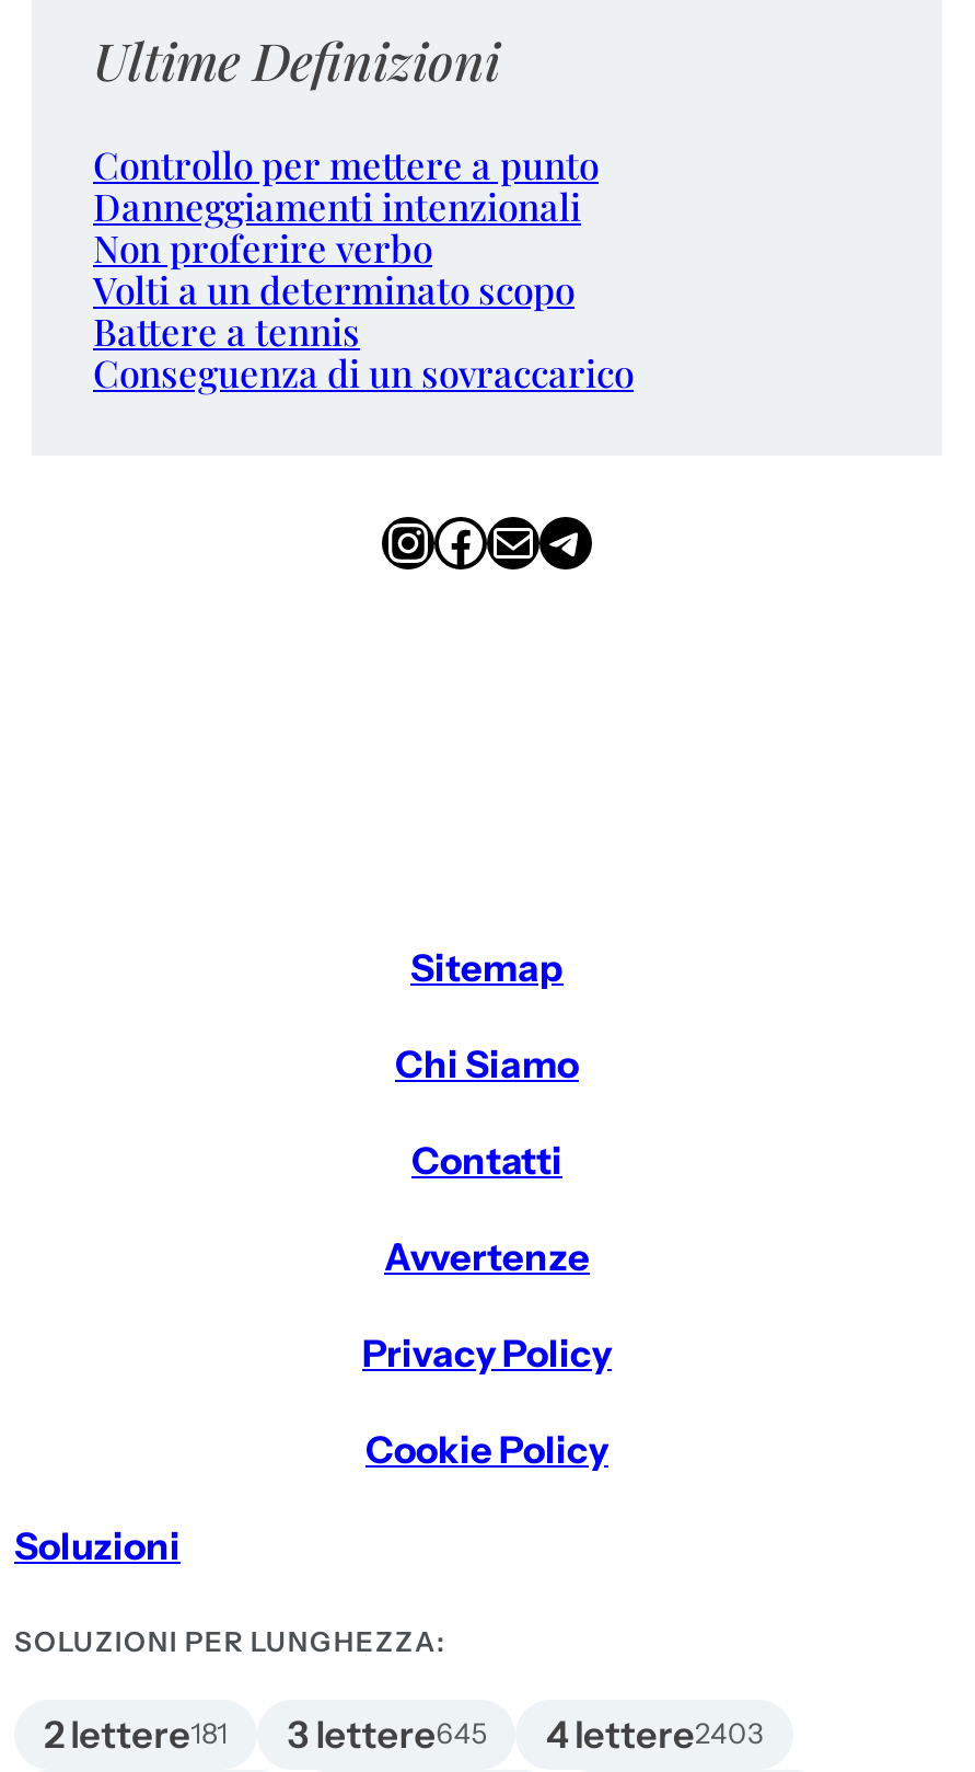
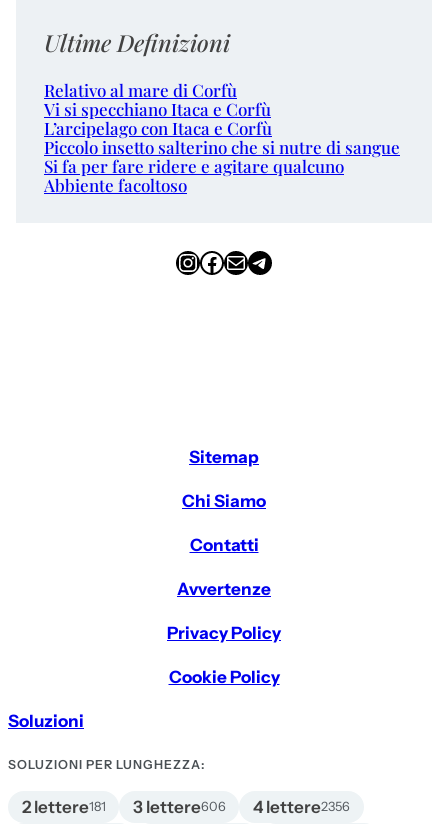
[93,140,634,396] Controllo per mettere a punto | Danneggiamenti intenzionali | Non proferire verbo | Volti a un determinato scopo | Battere a tennis | Conseguenza di un sovraccarico -> [44,79,400,196] Relativo al mare di Corfù | Vi si specchiano Itaca e Corfù | L’arcipelago con Itaca e Corfù | Piccolo insetto salterino che si nutre di sangue | Si fa per fare ridere e agitare qualcuno | Abbiente facoltoso
[287,1713,487,1757] 3 lettere645 -> [133,797,226,817] 3 lettere606
[546,1713,763,1757] 4 lettere2403 -> [253,797,350,817] 4 lettere2356

